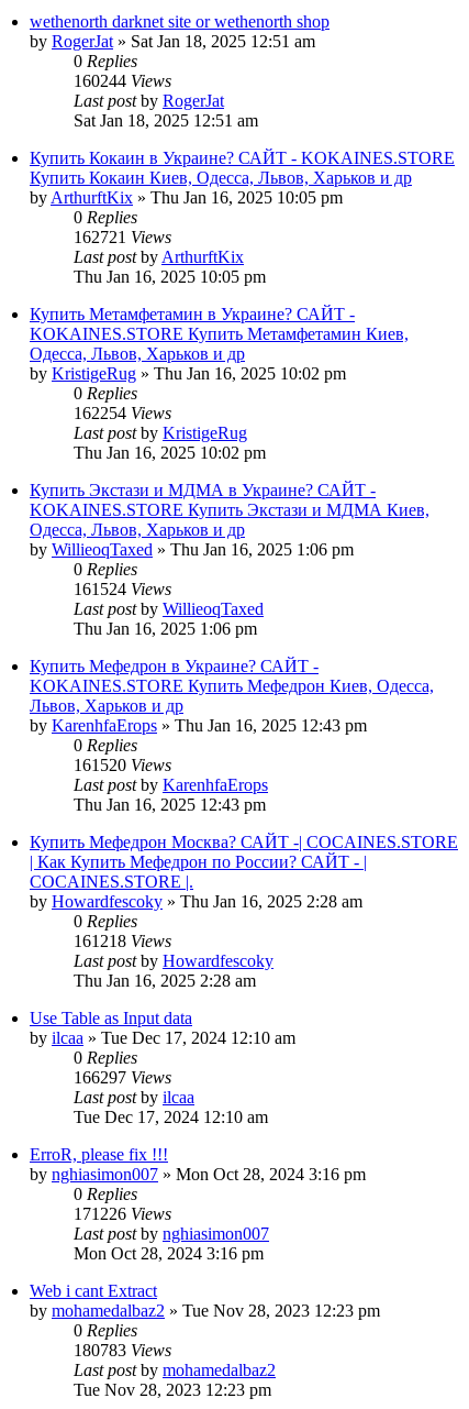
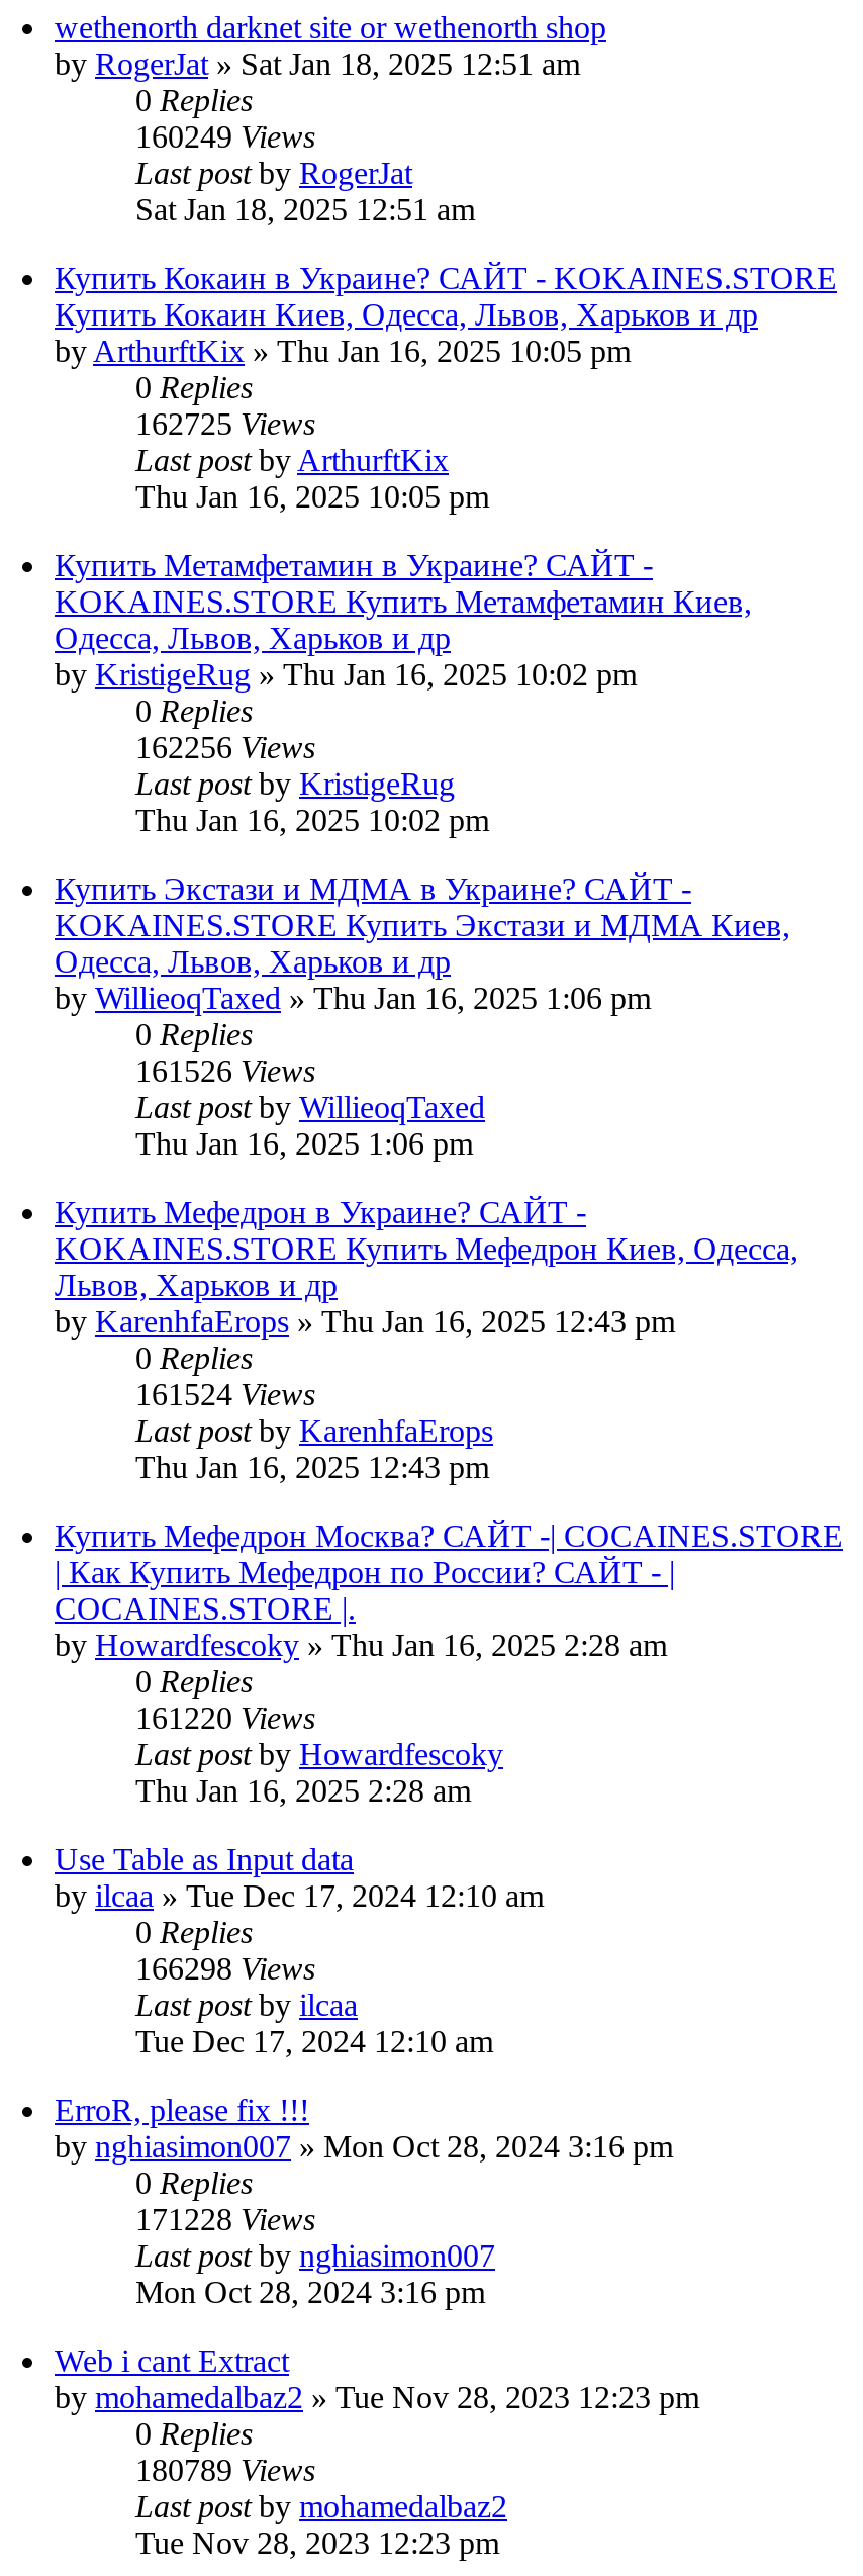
[74,71,171,90] 160244 Views -> [135,119,315,153] 160249 Views
[74,228,171,246] 162721 Views -> [135,406,315,441] 162725 Views
[74,404,171,422] 162254 Views -> [135,730,315,764] 162256 Views
[74,580,171,598] 161524 Views -> [135,1053,315,1088] 161526 Views
[74,756,171,774] 161520 Views -> [135,1377,315,1411] 161524 Views
[74,932,171,950] 161218 Views -> [135,1700,315,1735] 161220 Views
[74,1068,171,1087] 166297 Views -> [135,1951,315,1985] 166298 Views
[74,1204,171,1223] 171226 Views -> [135,2202,315,2236] 171228 Views
[74,1341,171,1359] 180783 Views -> [135,2452,315,2487] 180789 Views

